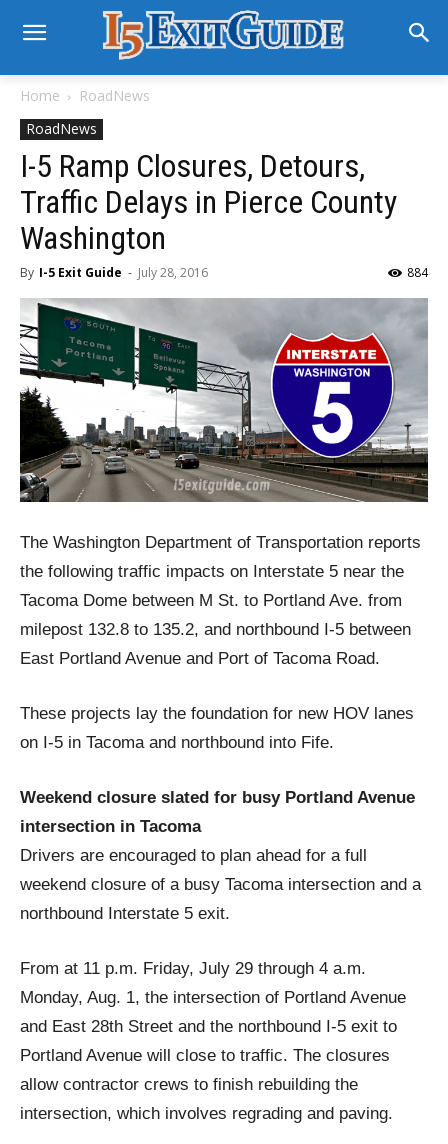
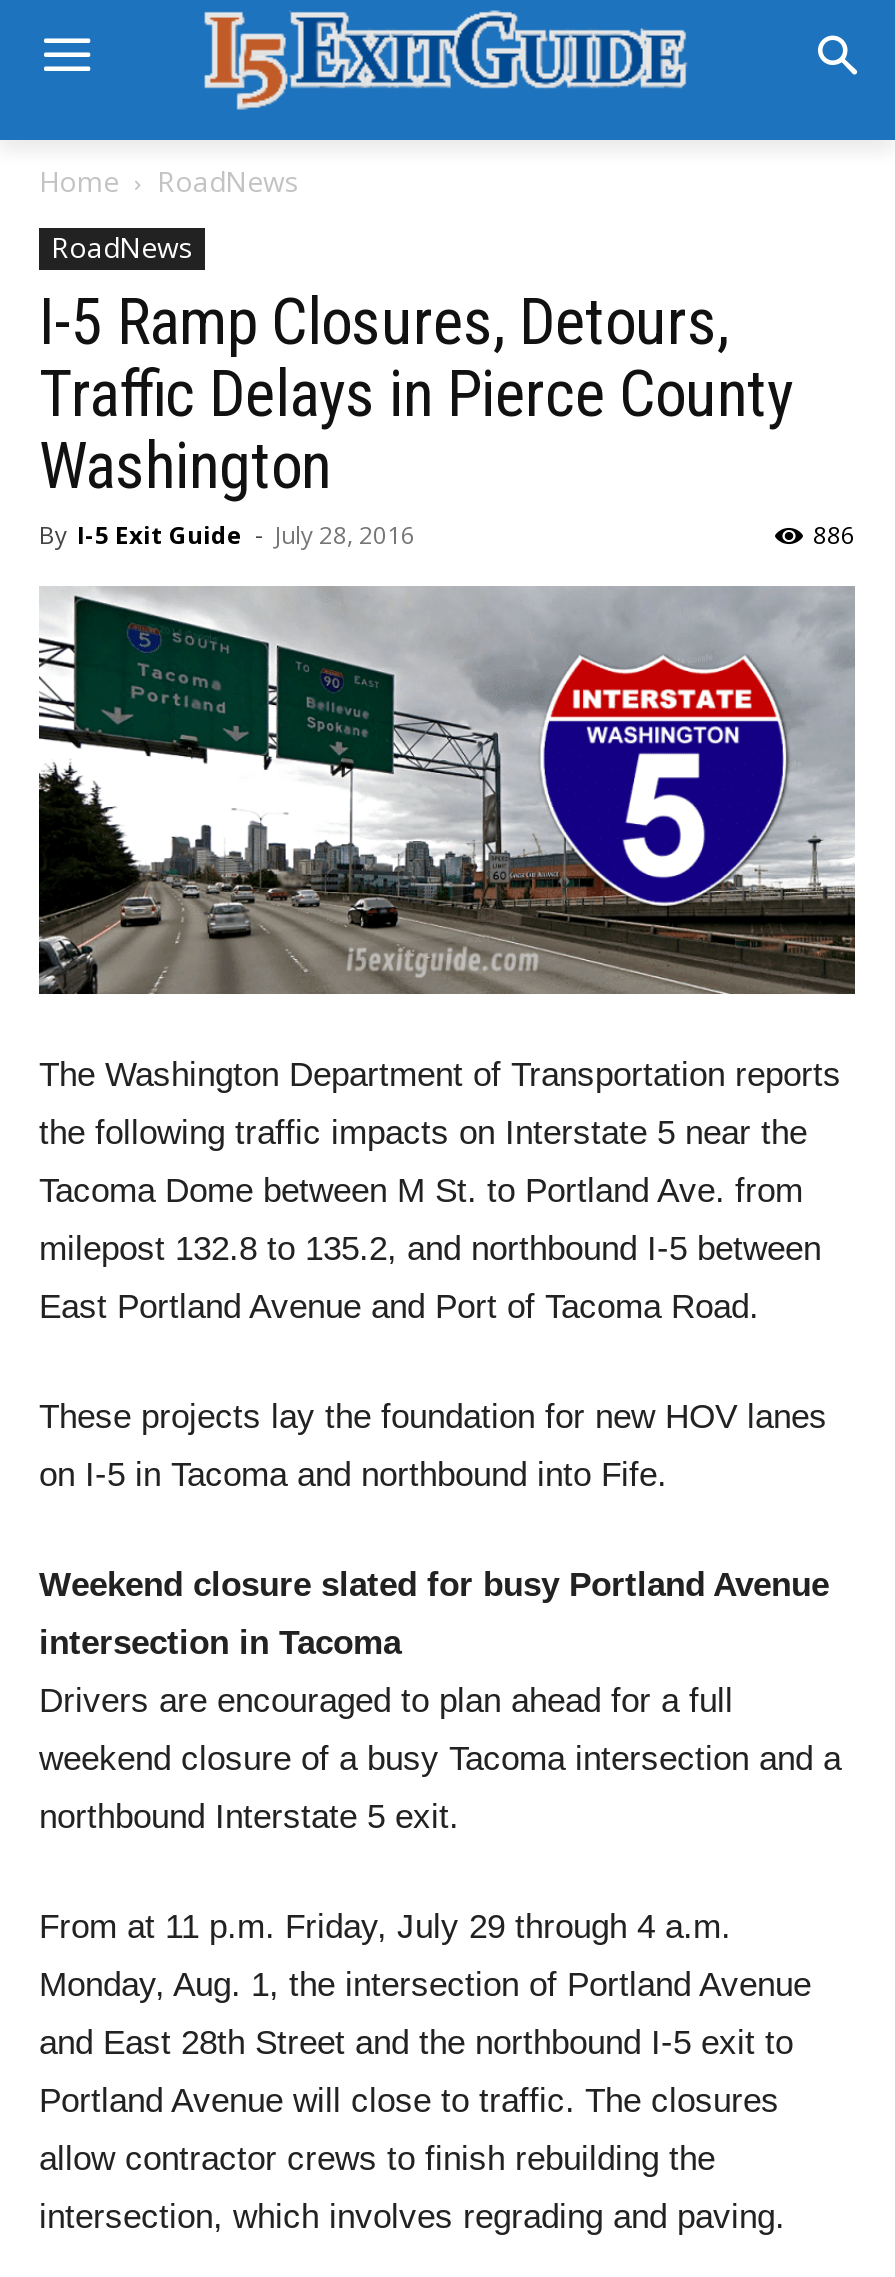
[407,264,428,281] 884 -> [813,518,855,552] 886

